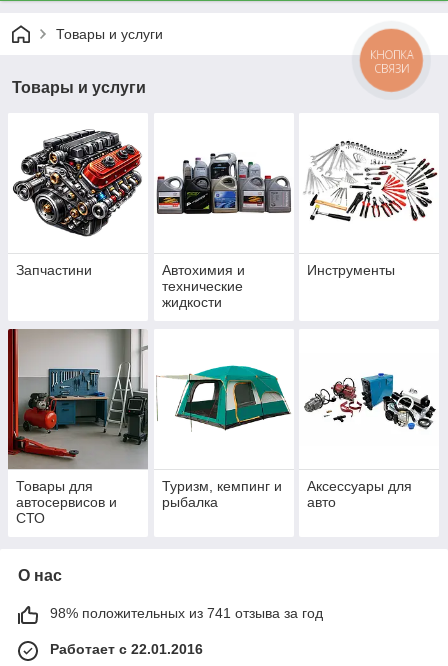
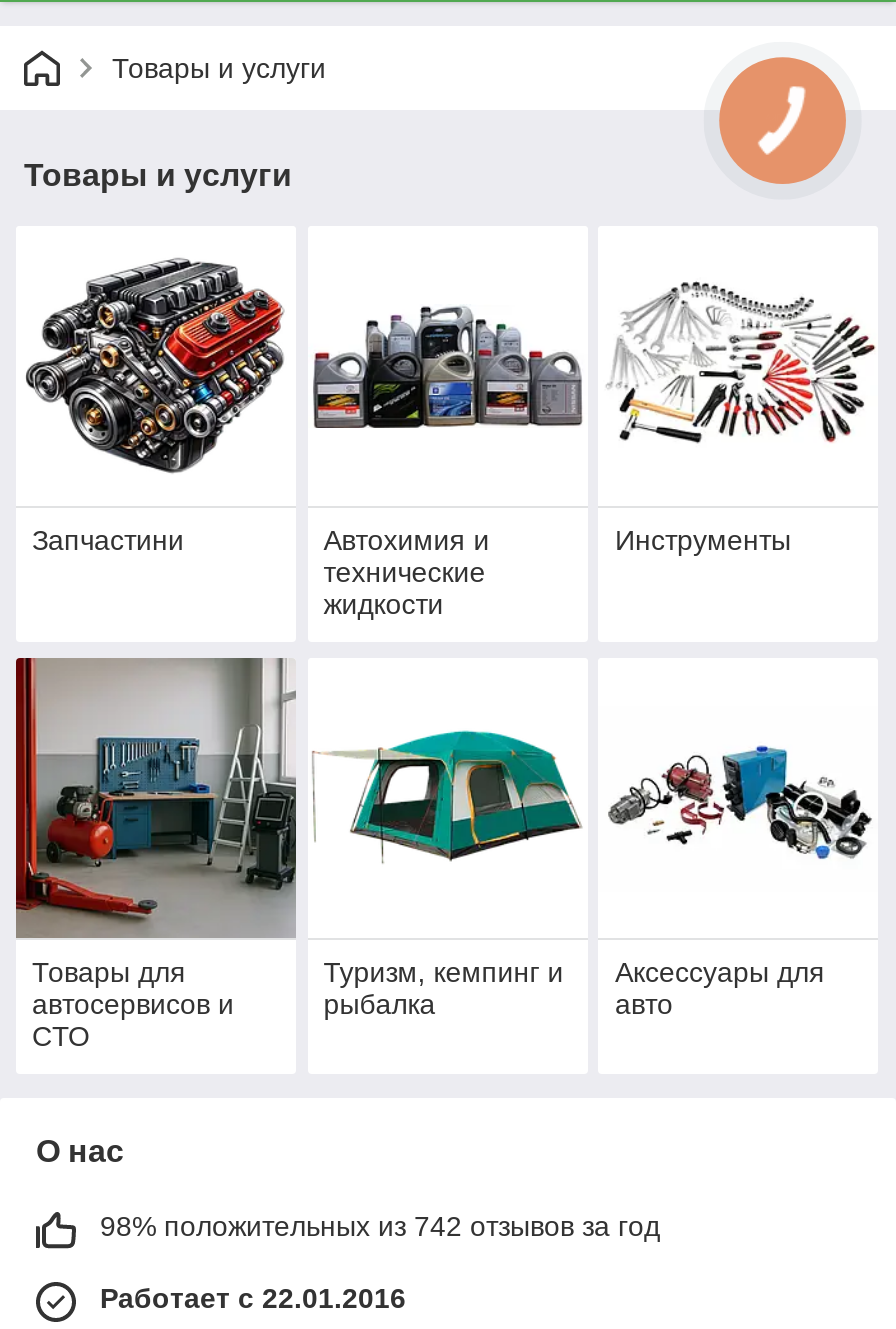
[370,47,413,76] КНОПКА | СВЯЗИ -> none
[50,605,323,621] 98% положительных из 741 отзыва за год -> [100,1210,660,1242] 98% положительных из 742 отзывов за год

